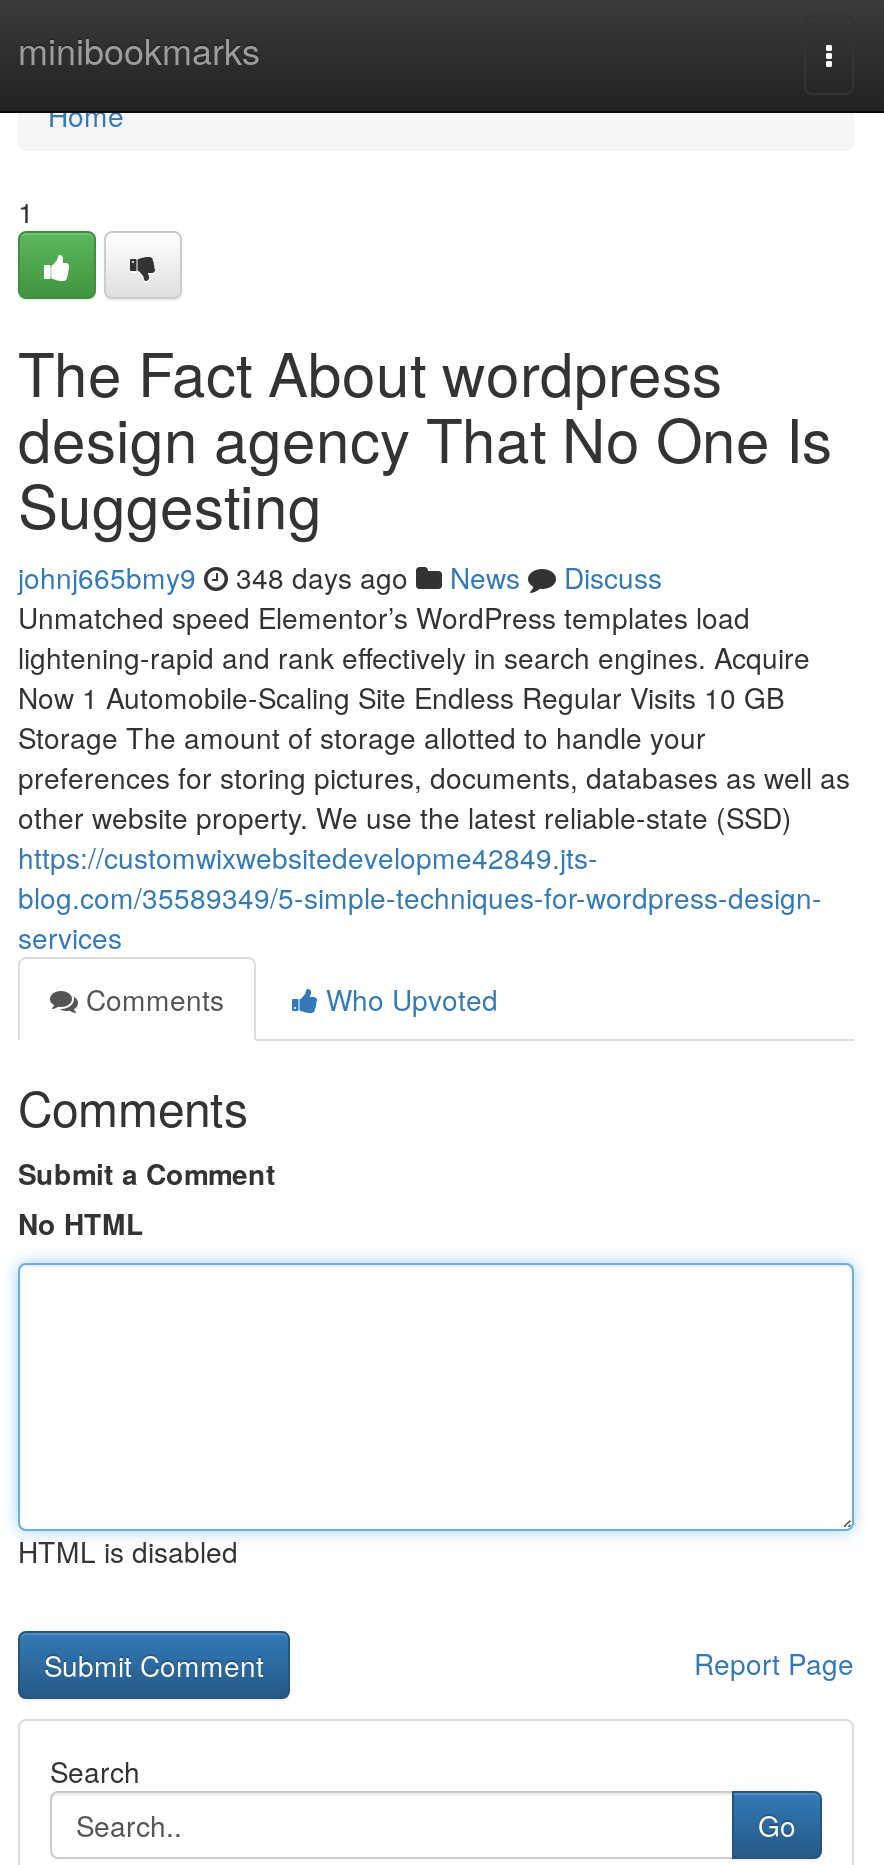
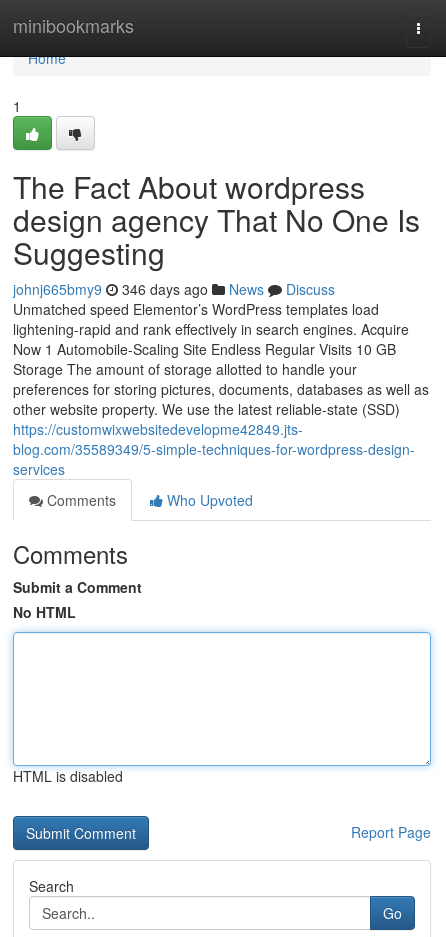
[18,557,662,597] johnj665bmy9 348 days ago News Discuss -> [13,279,335,299] johnj665bmy9 346 days ago News Discuss

